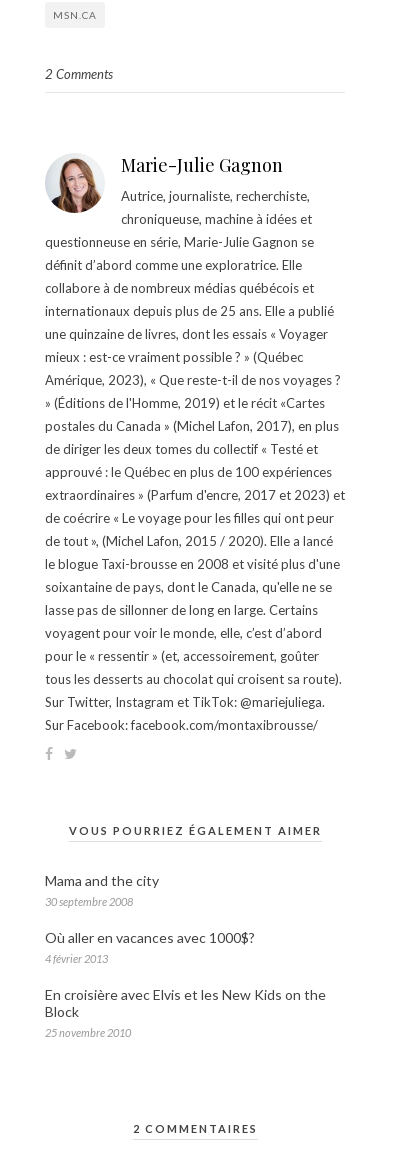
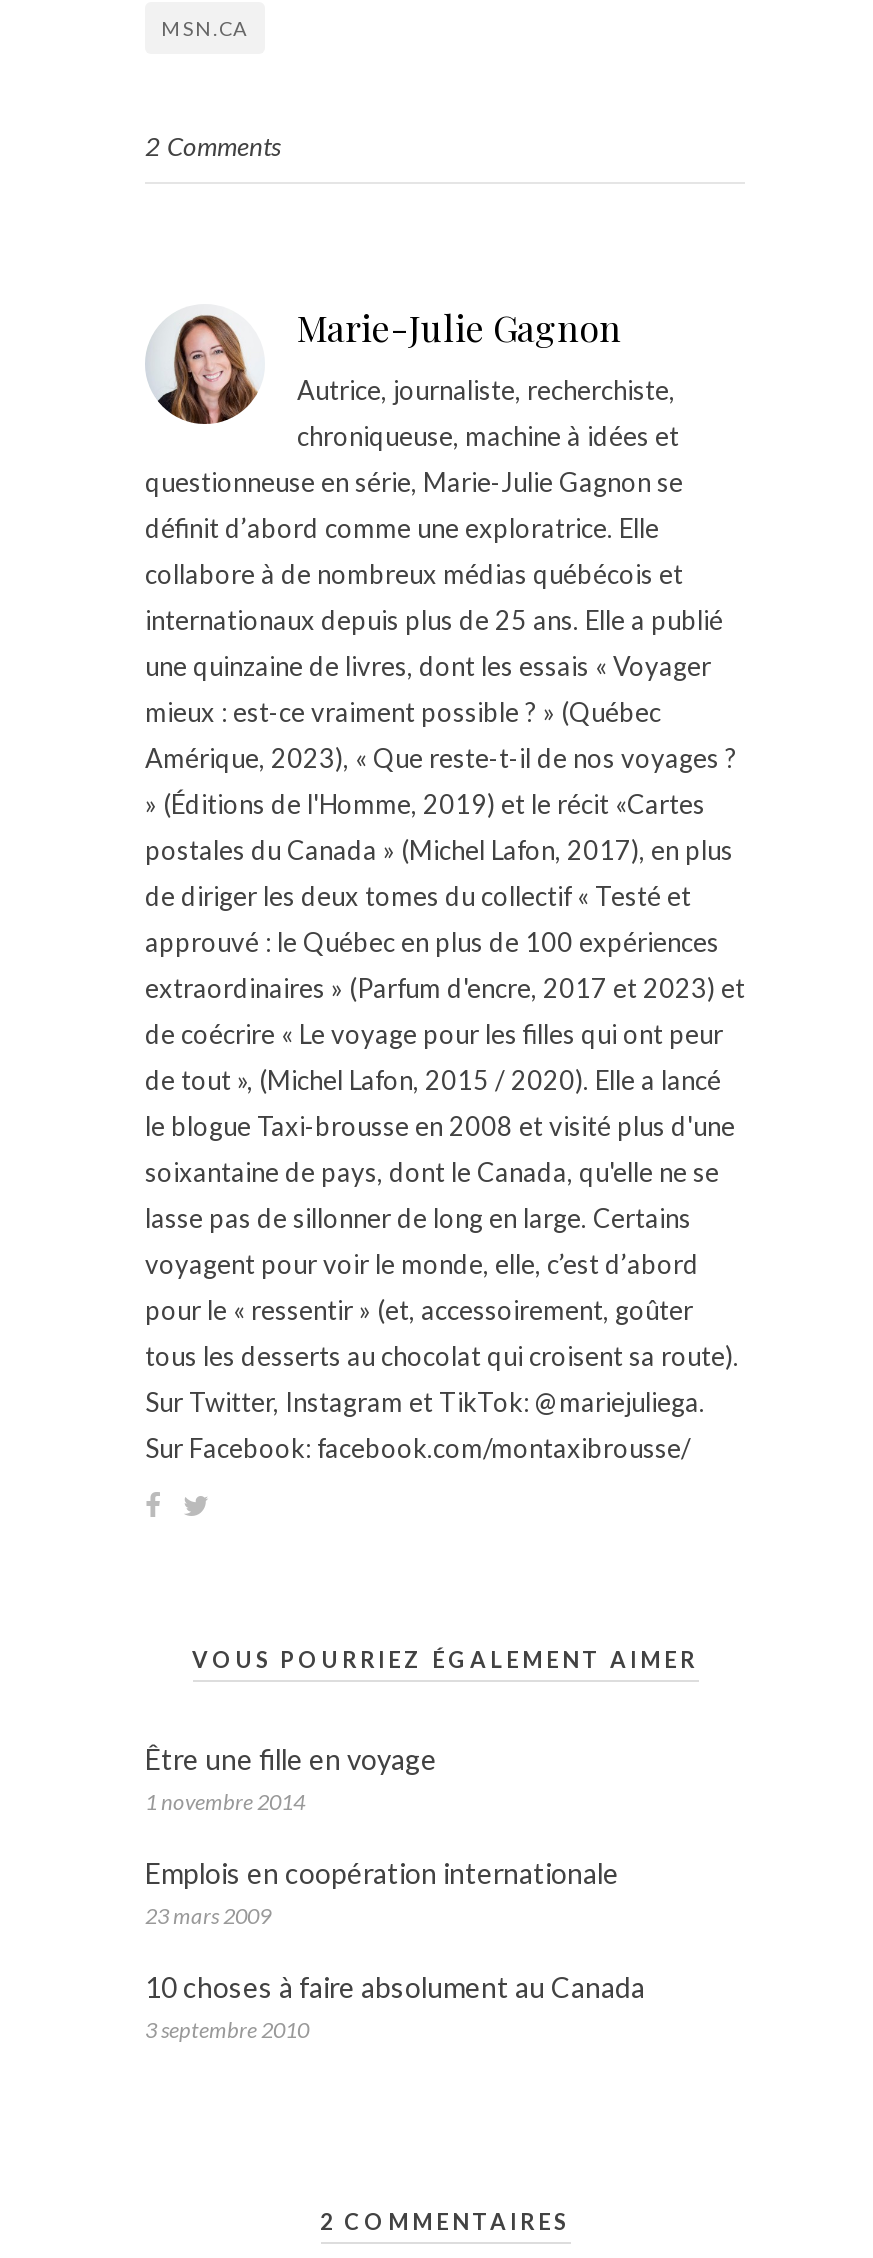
[45,872,159,908] Mama and the city | 30 septembre 2008 -> [145,1742,437,1814] Être une fille en voyage | 1 novembre 2014
[45,929,255,965] Où aller en vacances avec 1000$? | 4 février 2013 -> [145,1856,619,1928] Emplois en coopération internationale | 23 mars 2009
[45,986,326,1039] En croisière avec Elvis et les New Kids on the | Block | 25 novembre 2010 -> [145,1970,645,2042] 10 choses à faire absolument au Canada | 3 septembre 2010

